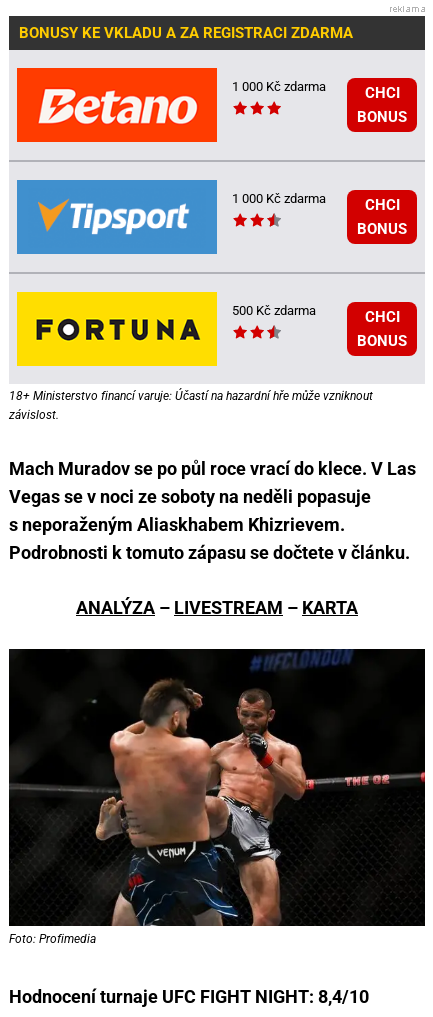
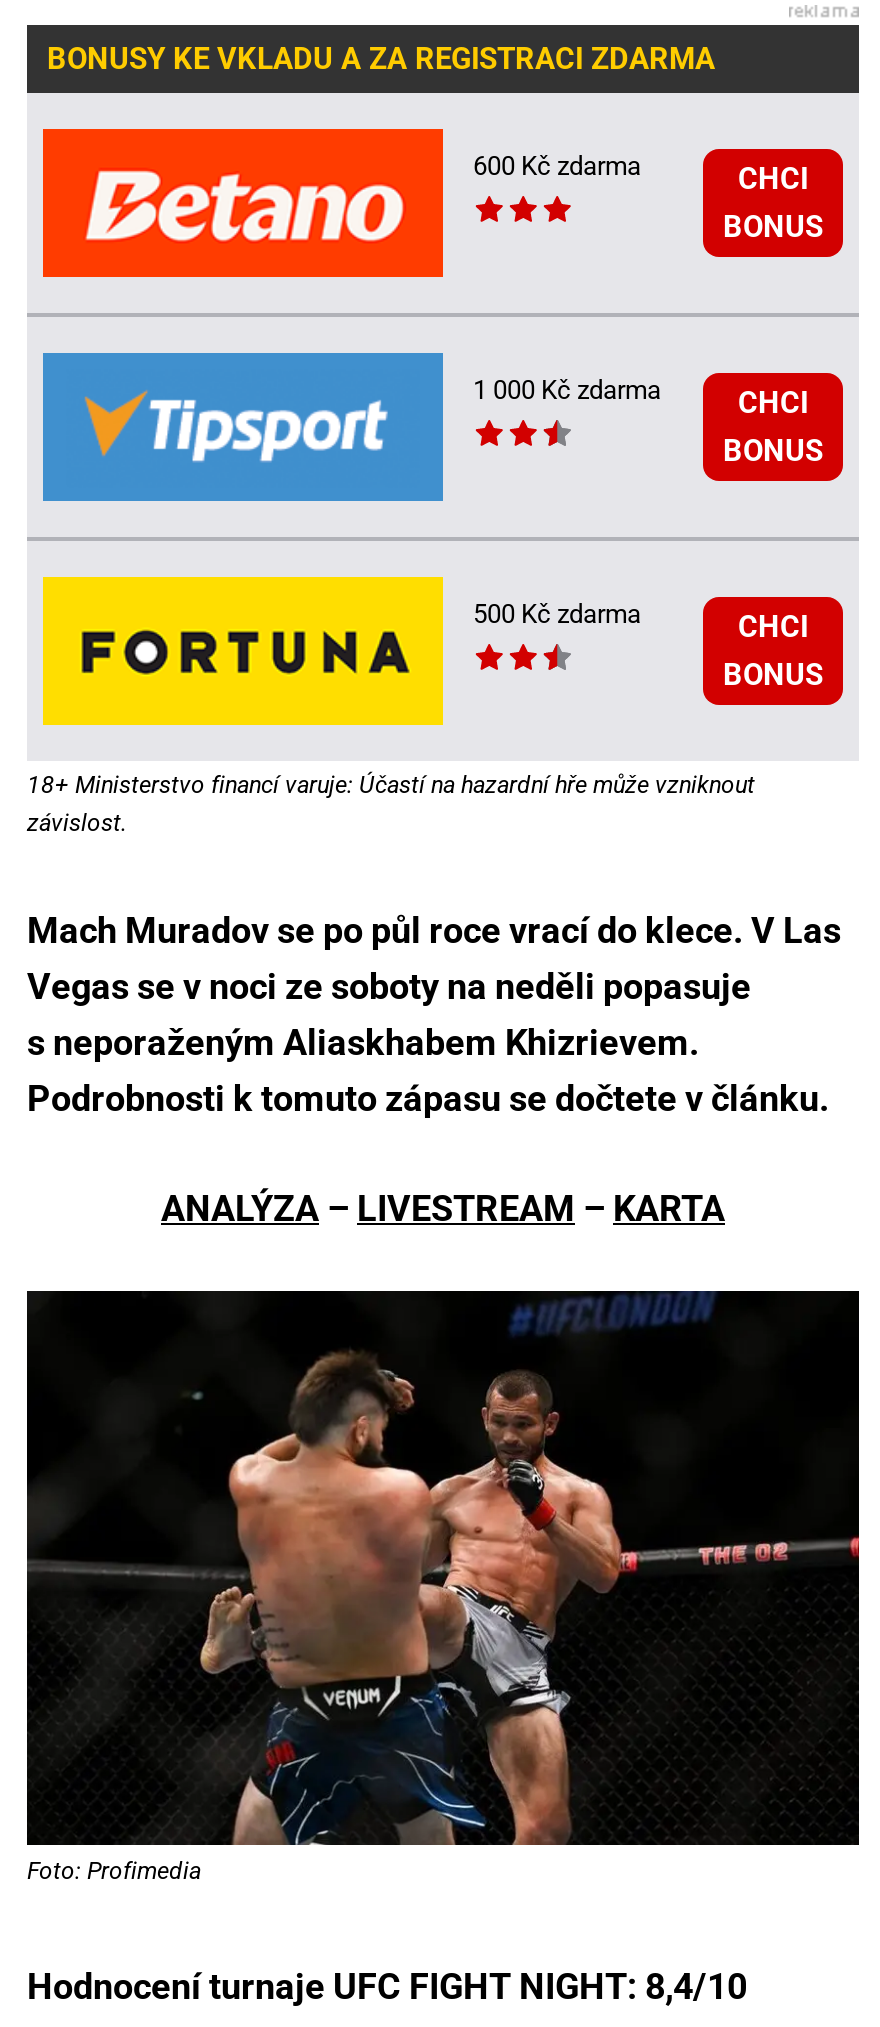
[232,79,326,94] 1 000 Kč zdarma -> [473,151,641,181] 600 Kč zdarma

